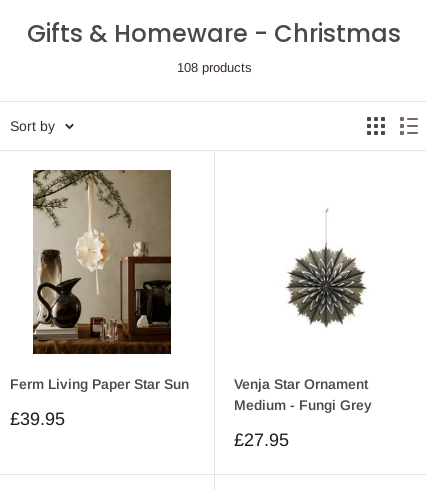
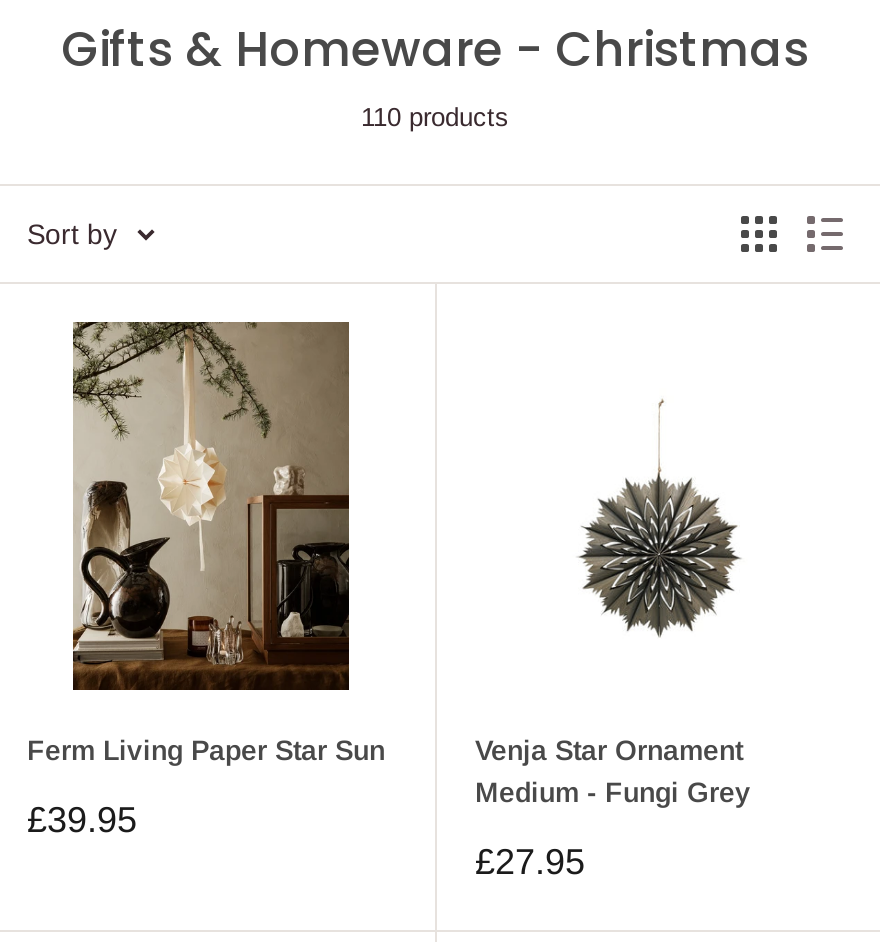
[176,60,251,75] 108 products -> [361,101,509,131] 110 products

